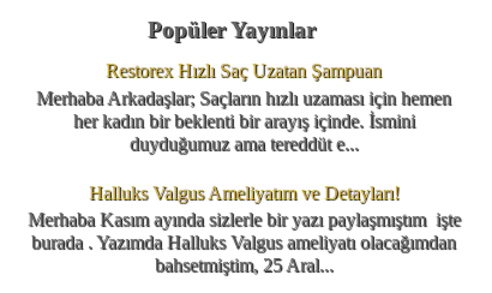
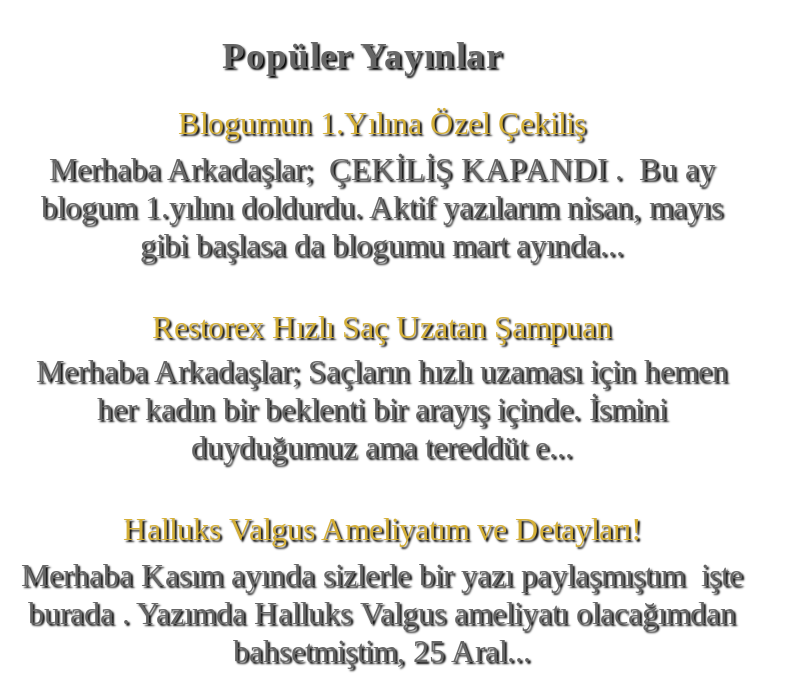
none -> [41,107,723,261] Blogumun 1.Yılına Özel Çekiliş | Merhaba Arkadaşlar; ÇEKİLİŞ KAPANDI . Bu ay | blogum 1.yılını doldurdu. Aktif yazılarım nisan, mayıs | gibi başlasa da blogumu mart ayında...

